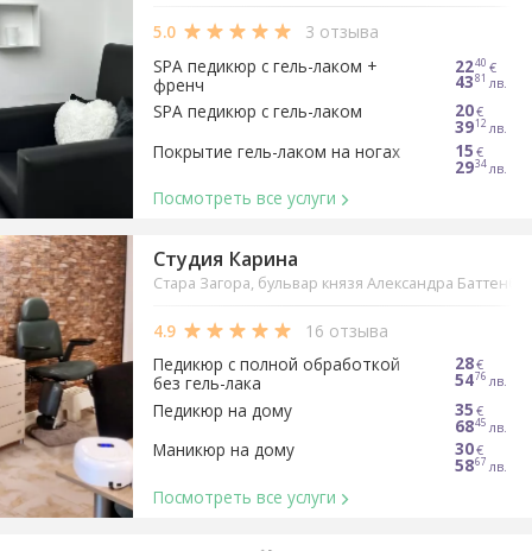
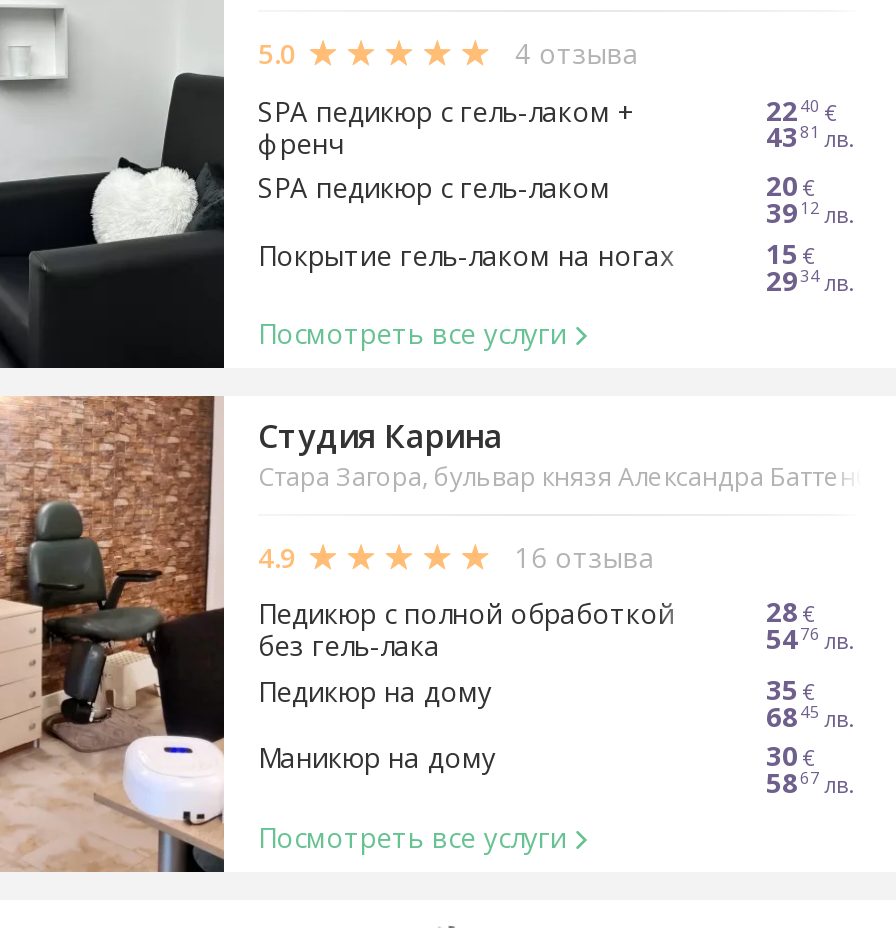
[306,21,379,43] 3 отзыва -> [515,35,639,73] 4 отзыва

